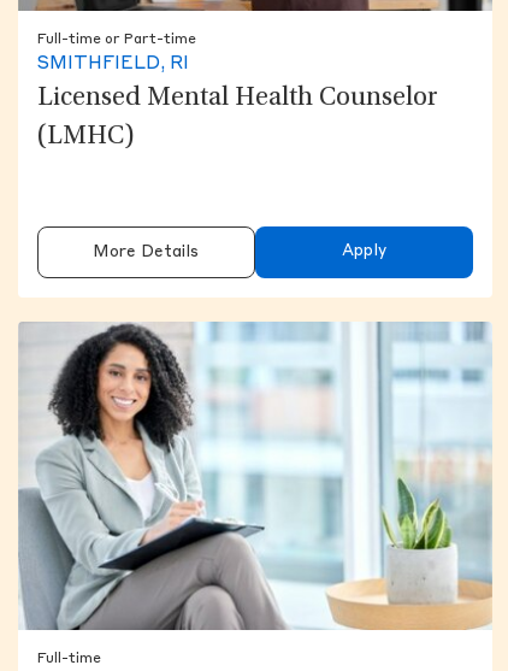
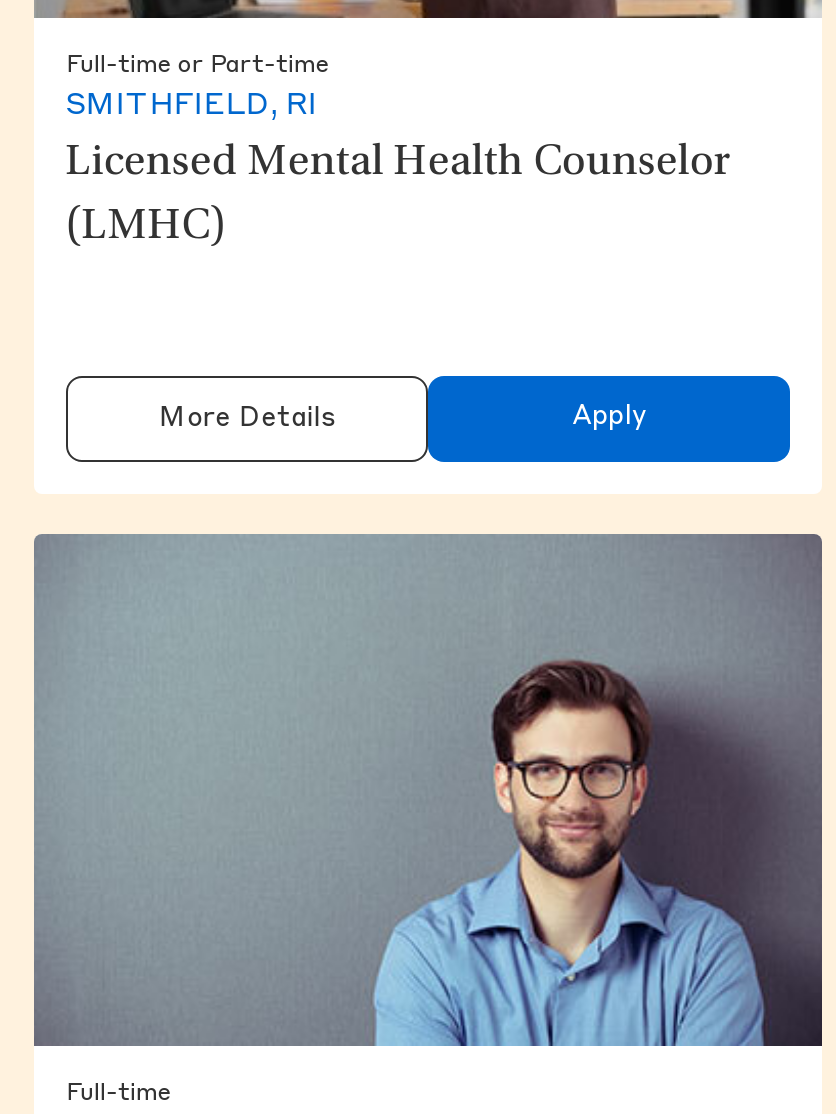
[18,322,492,631] [image] -> [32,532,824,1048] [image]

